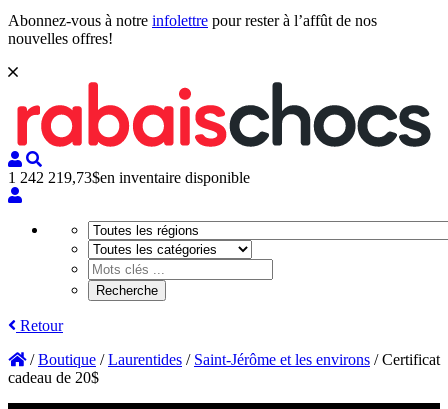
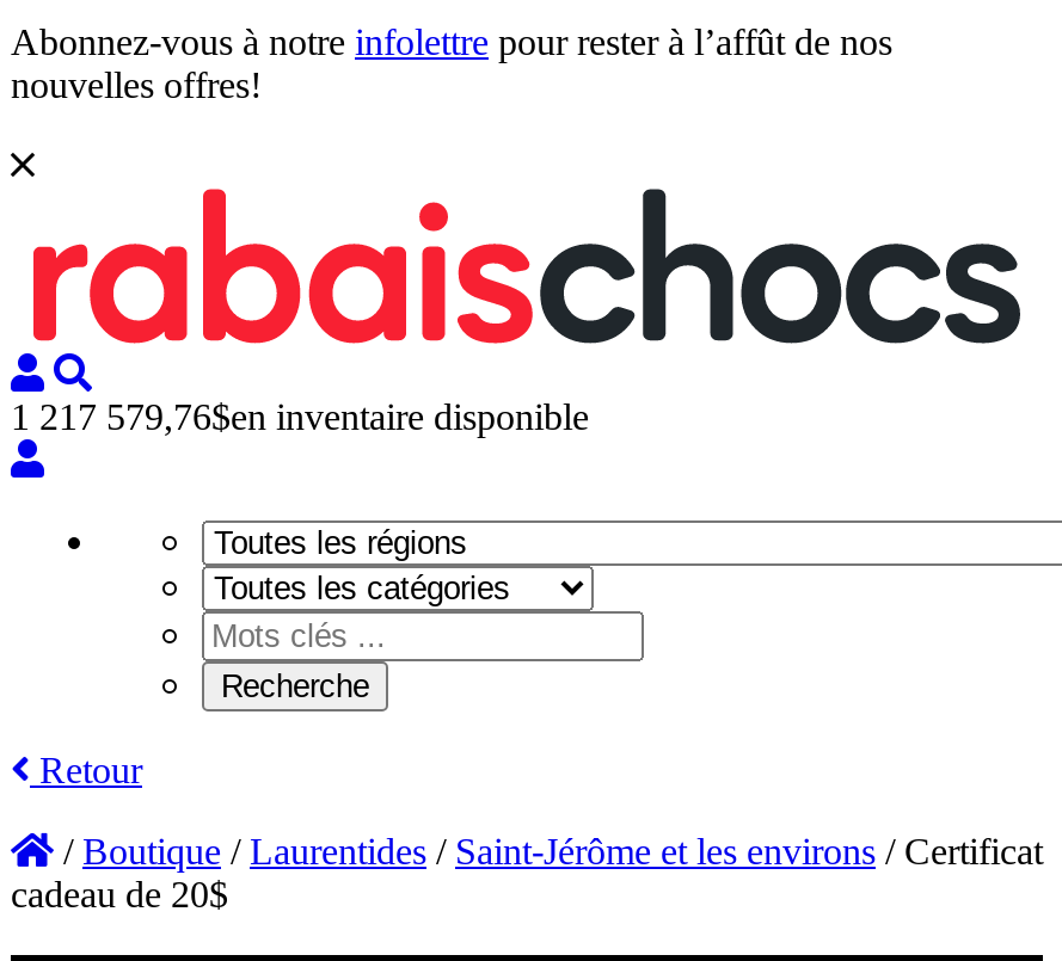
[8,169,250,186] 1 242 219,73$en inventaire disponible -> [11,397,589,438] 1 217 579,76$en inventaire disponible

